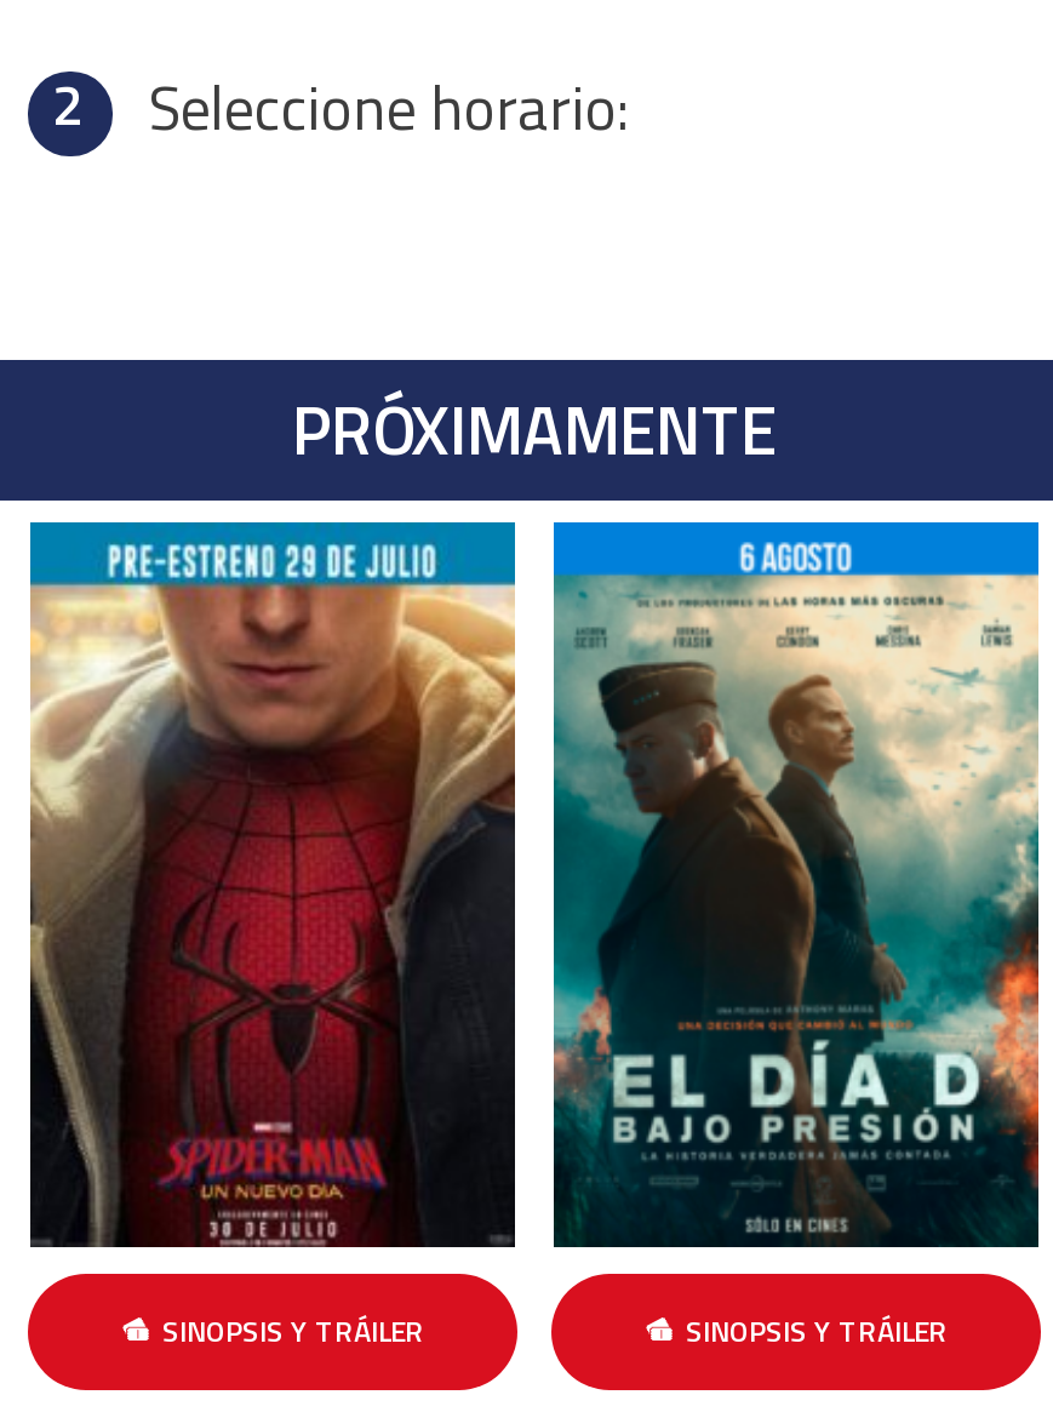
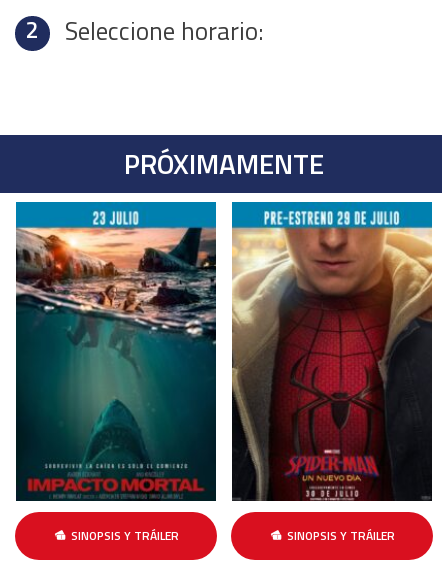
[551,522,1041,1247] [image] -> [231,202,433,501] [image]
[28,542,517,1250] [image] -> [15,210,217,502] [image]

